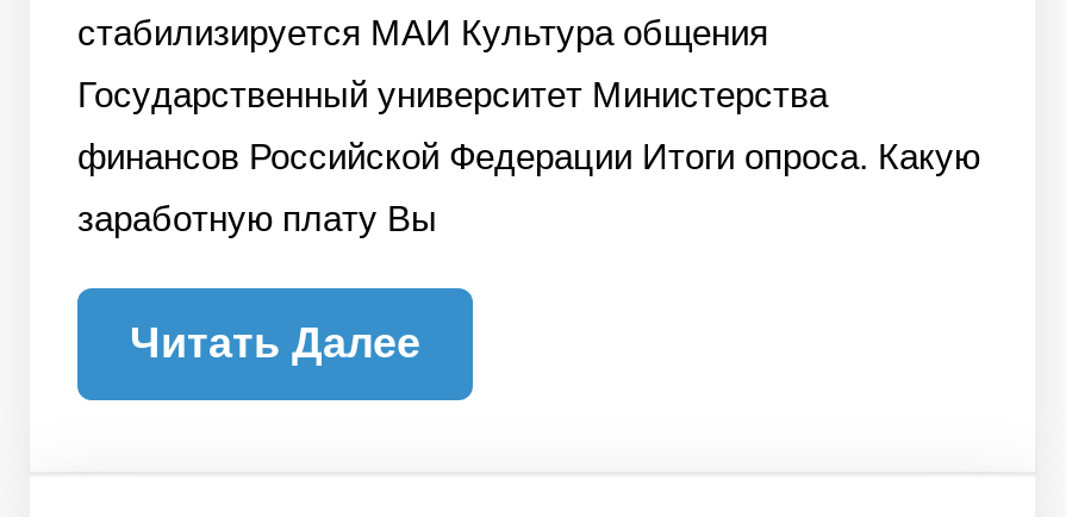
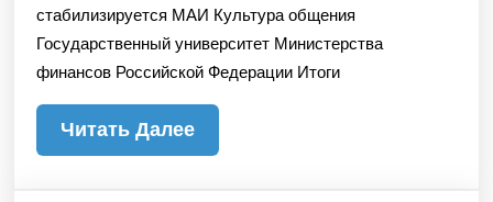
[77,135,980,238] финансов Российской Федерации Итоги опроса. Какую | заработную плату Вы -> [36,62,340,81] финансов Российской Федерации Итоги

